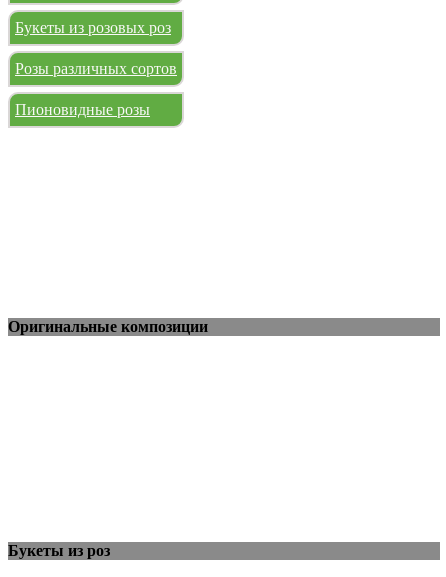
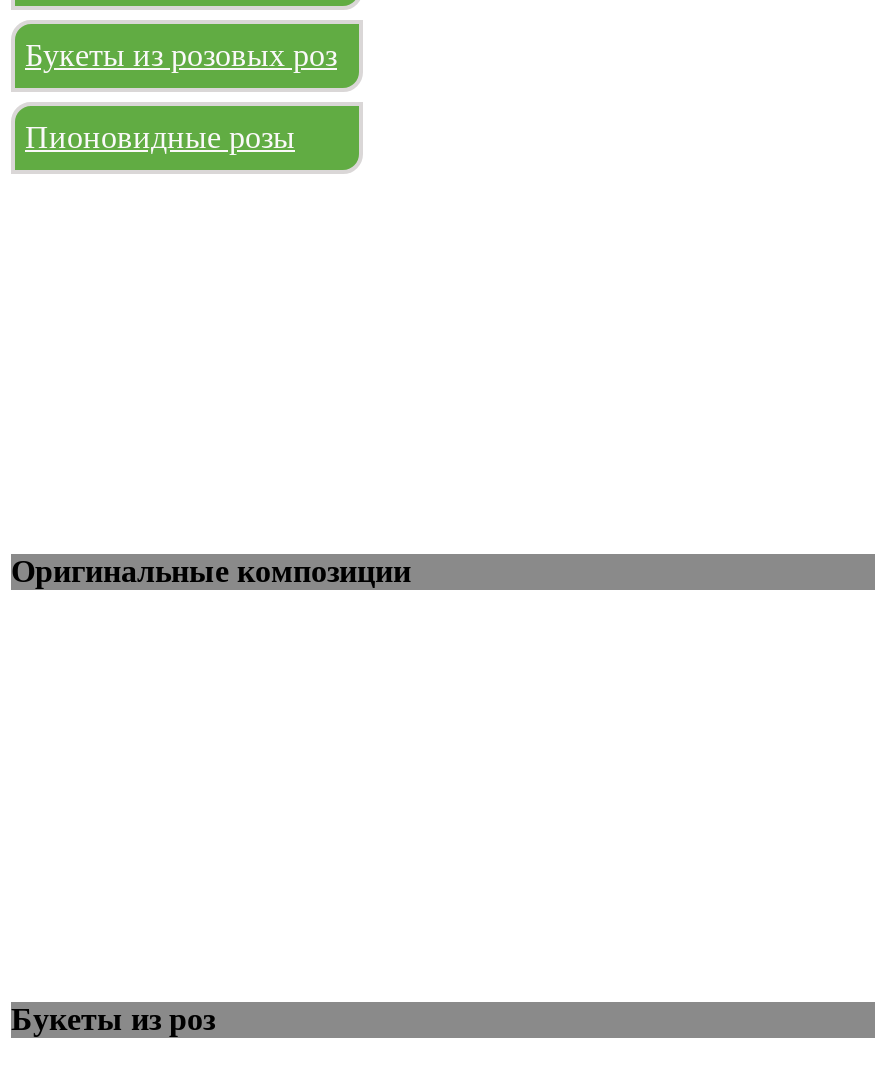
[15,59,177,76] Розы различных сортов -> none

